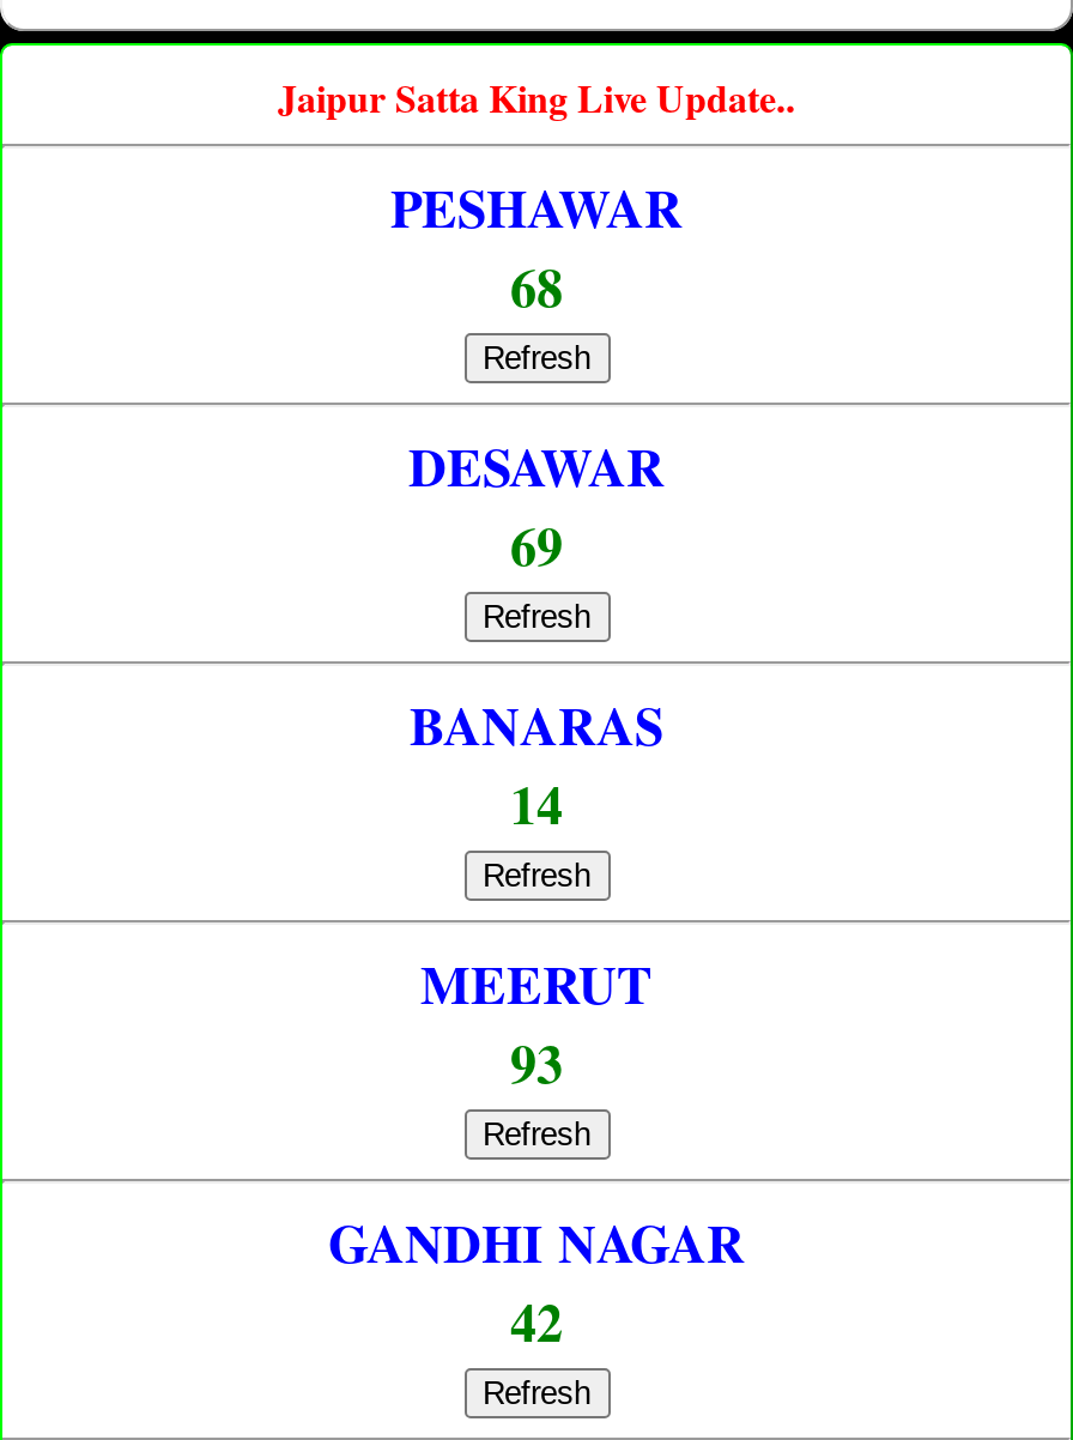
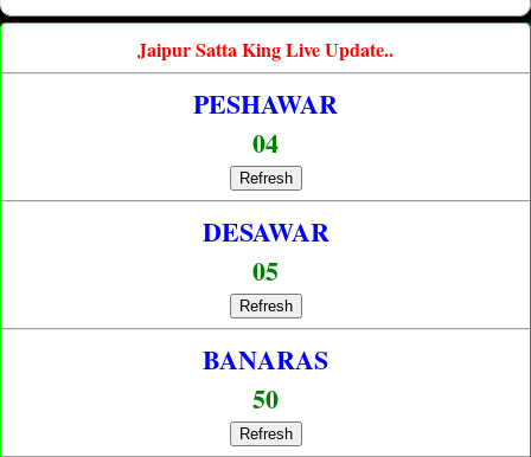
[510,246,563,325] 68 -> [252,123,279,162] 04
[510,505,563,584] 69 -> [252,251,279,290] 05
[328,764,745,1360] 14 | Refresh | MEERUT | 93 | Refresh | GANDHI NAGAR | 42 -> [252,379,279,418] 50

